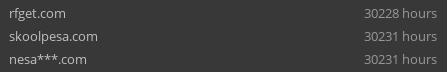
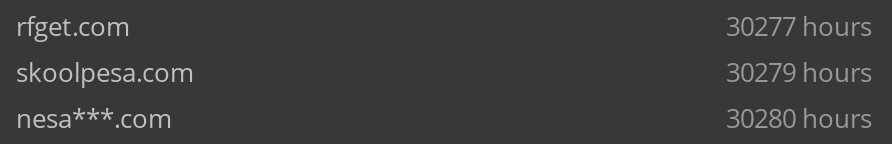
[364,4,437,22] 30228 hours -> [726,7,872,43] 30277 hours
[364,27,437,45] 30231 hours -> [726,53,872,89] 30279 hours
[364,50,437,68] 30231 hours -> [726,99,872,135] 30280 hours

